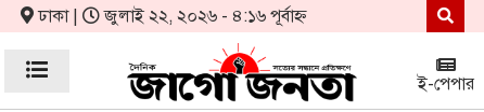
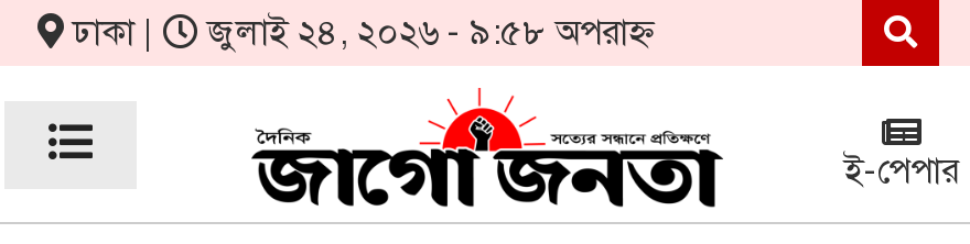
[100,5,307,27] জুলাই ২২, ২০২৬ - ৪:১৬ পূর্বাহ্ন -> [198,11,655,55] জুলাই ২৪, ২০২৬ - ৯:৫৮ অপরাহ্ন

